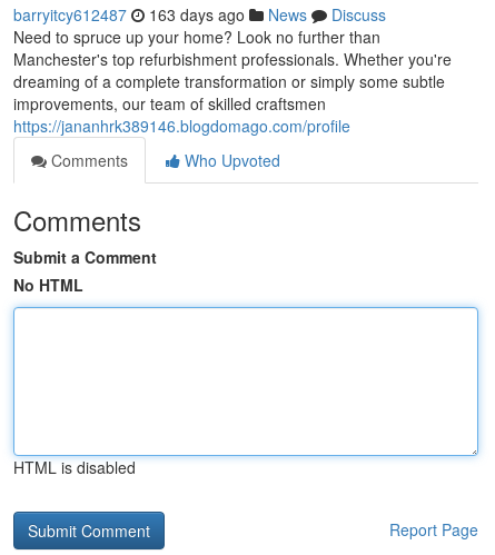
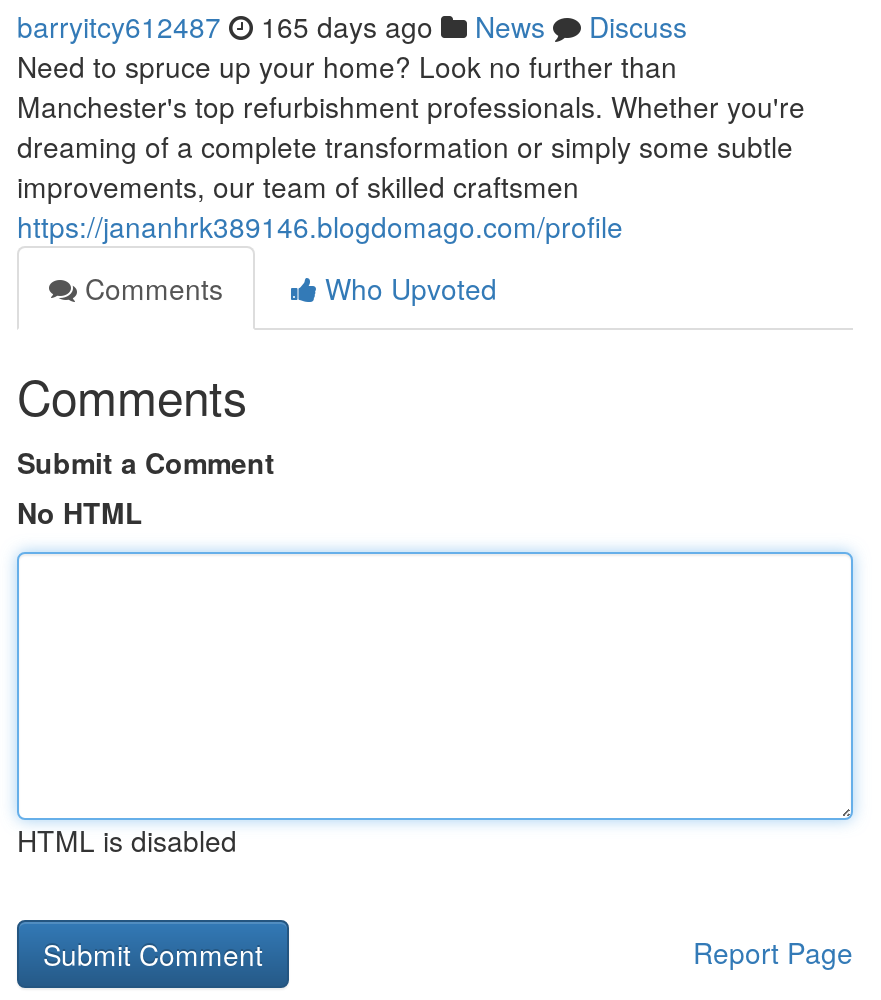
[13,3,386,26] barryitcy612487 163 days ago News Discuss -> [17,6,687,46] barryitcy612487 165 days ago News Discuss

